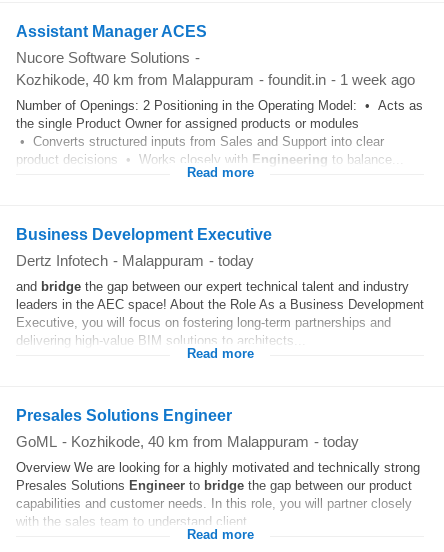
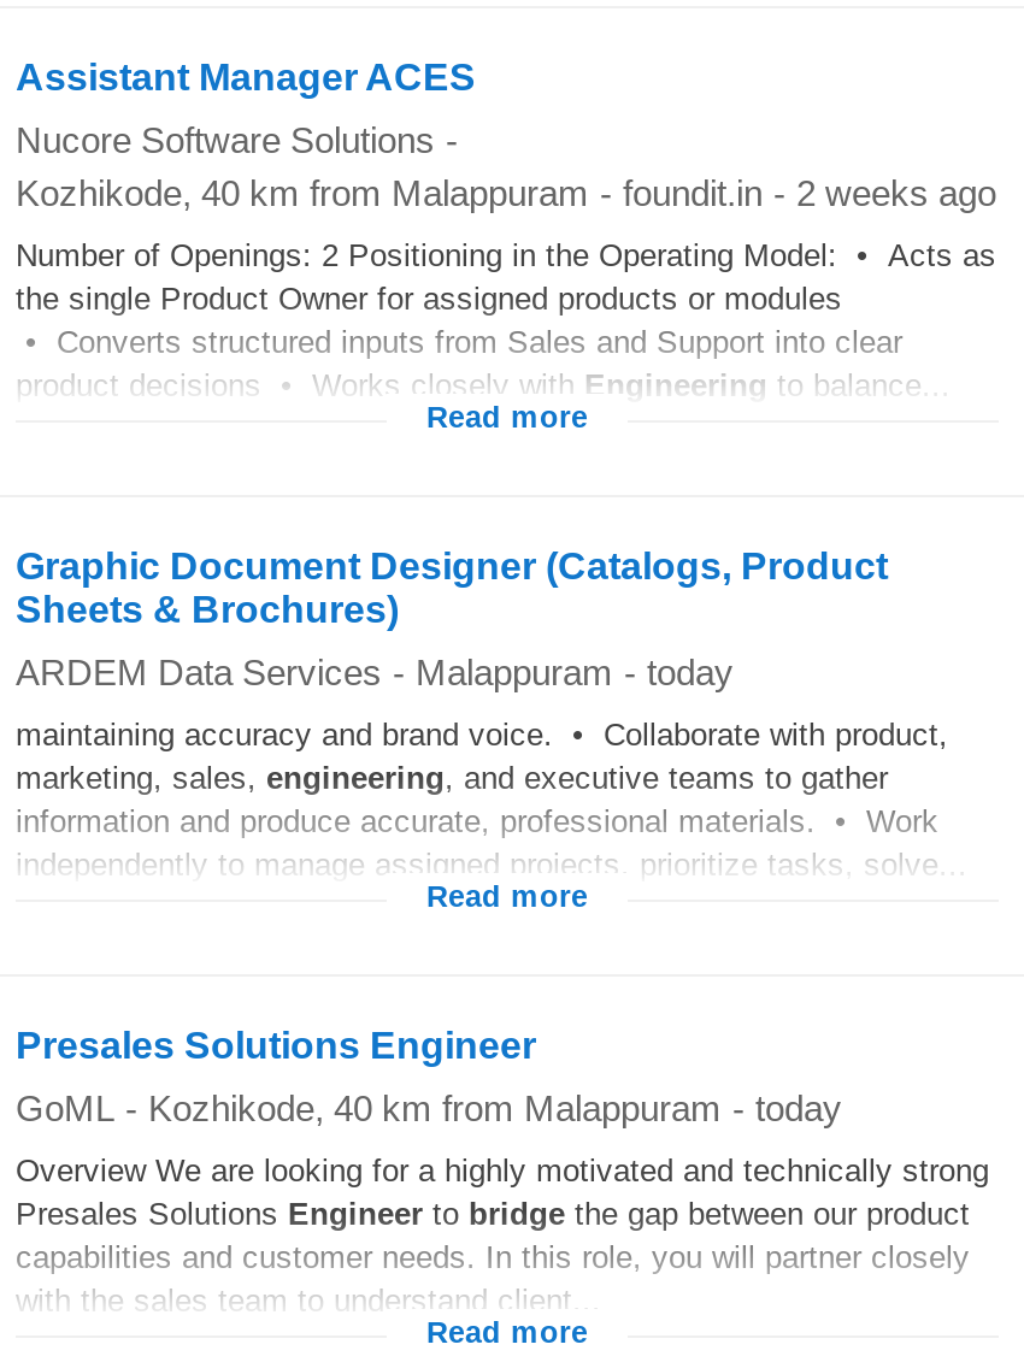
[16,71,415,88] Kozhikode, 40 km from Malappuram - foundit.in - 1 week ago -> [16,172,996,213] Kozhikode, 40 km from Malappuram - foundit.in - 2 weeks ago
[16,226,272,243] Business Development Executive -> [16,546,888,630] Graphic Document Designer (Catalogs, Product | Sheets & Brochures)
[16,252,254,269] Dertz Infotech - Malappuram - today -> [16,651,734,692] ARDEM Data Services - Malappuram - today
[16,279,424,348] and bridge the gap between our expert technical talent and industry | leaders in the AEC space! About the Role As a Business Development | Executive, you will focus on fostering long-term partnerships and | delivering high-value BIM solutions to architects... -> [16,717,967,883] maintaining accuracy and brand voice. • Collaborate with product, | marketing, sales, engineering, and executive teams to gather | information and produce accurate, professional materials. • Work | independently to manage assigned projects, prioritize tasks, solve...

